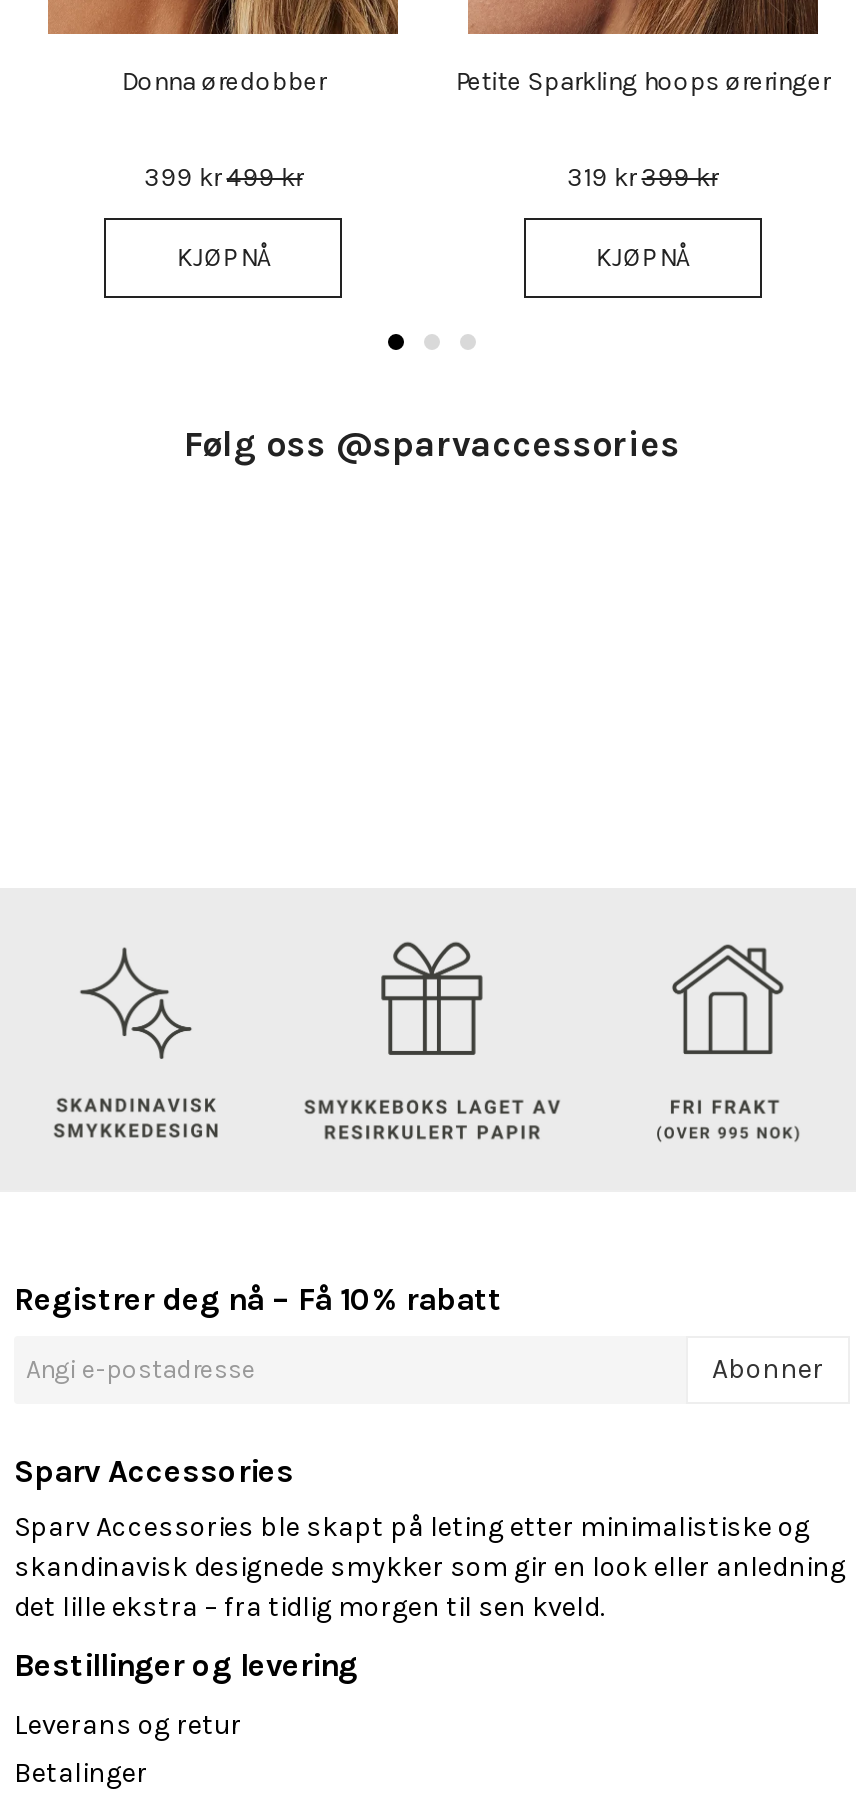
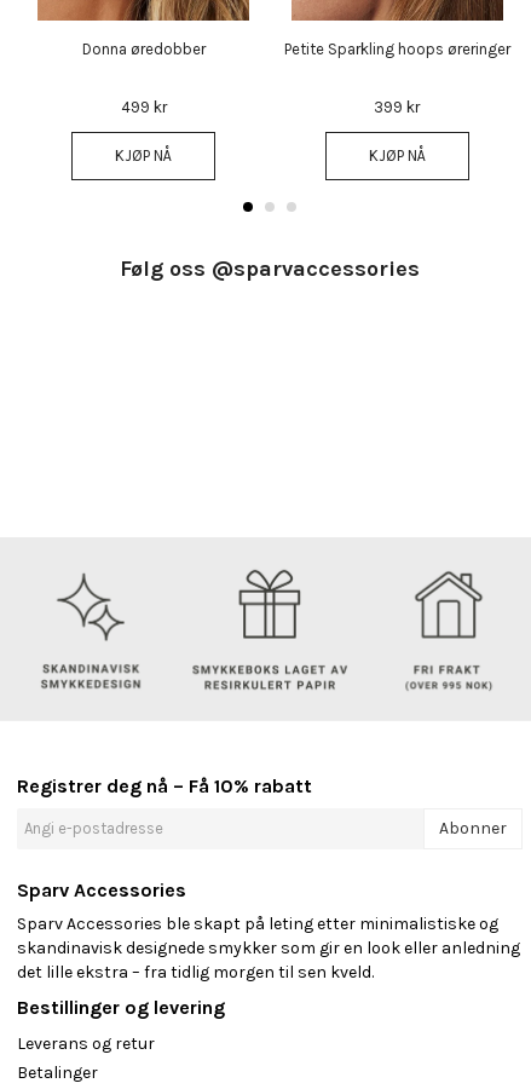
[144,161,302,191] 399 kr499 kr -> [121,98,167,116] 499 kr
[568,161,718,191] 319 kr399 kr -> [374,98,420,116] 399 kr

